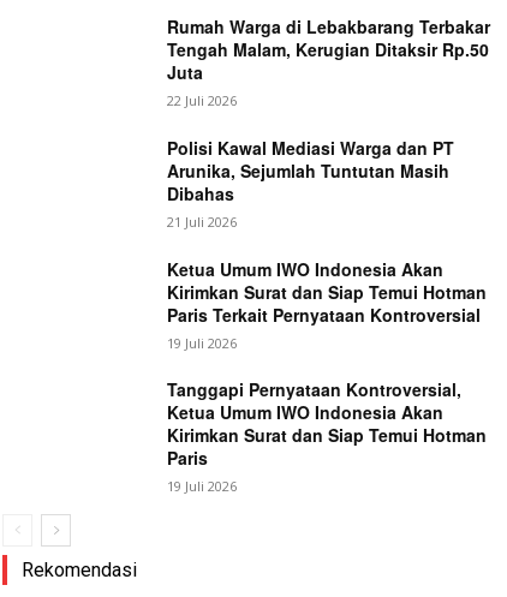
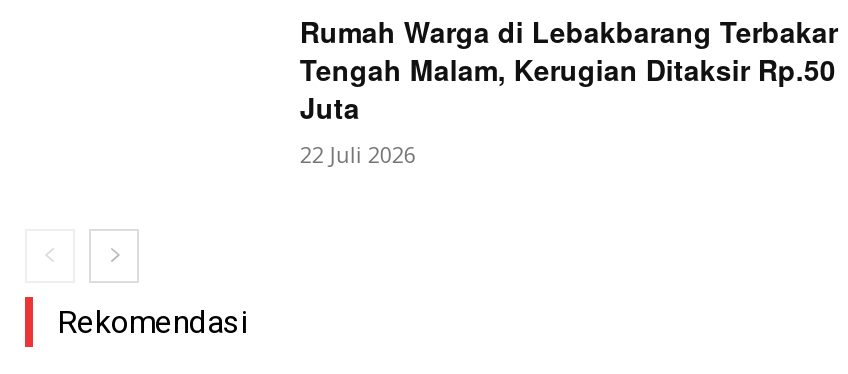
[167,136,487,495] Polisi Kawal Mediasi Warga dan PT | Arunika, Sejumlah Tuntutan Masih | Dibahas | 21 Juli 2026 | Ketua Umum IWO Indonesia Akan | Kirimkan Surat dan Siap Temui Hotman | Paris Terkait Pernyataan Kontroversial | 19 Juli 2026 | Tanggapi Pernyataan Kontroversial, | Ketua Umum IWO Indonesia Akan | Kirimkan Surat dan Siap Temui Hotman | Paris | 19 Juli 2026 -> none

